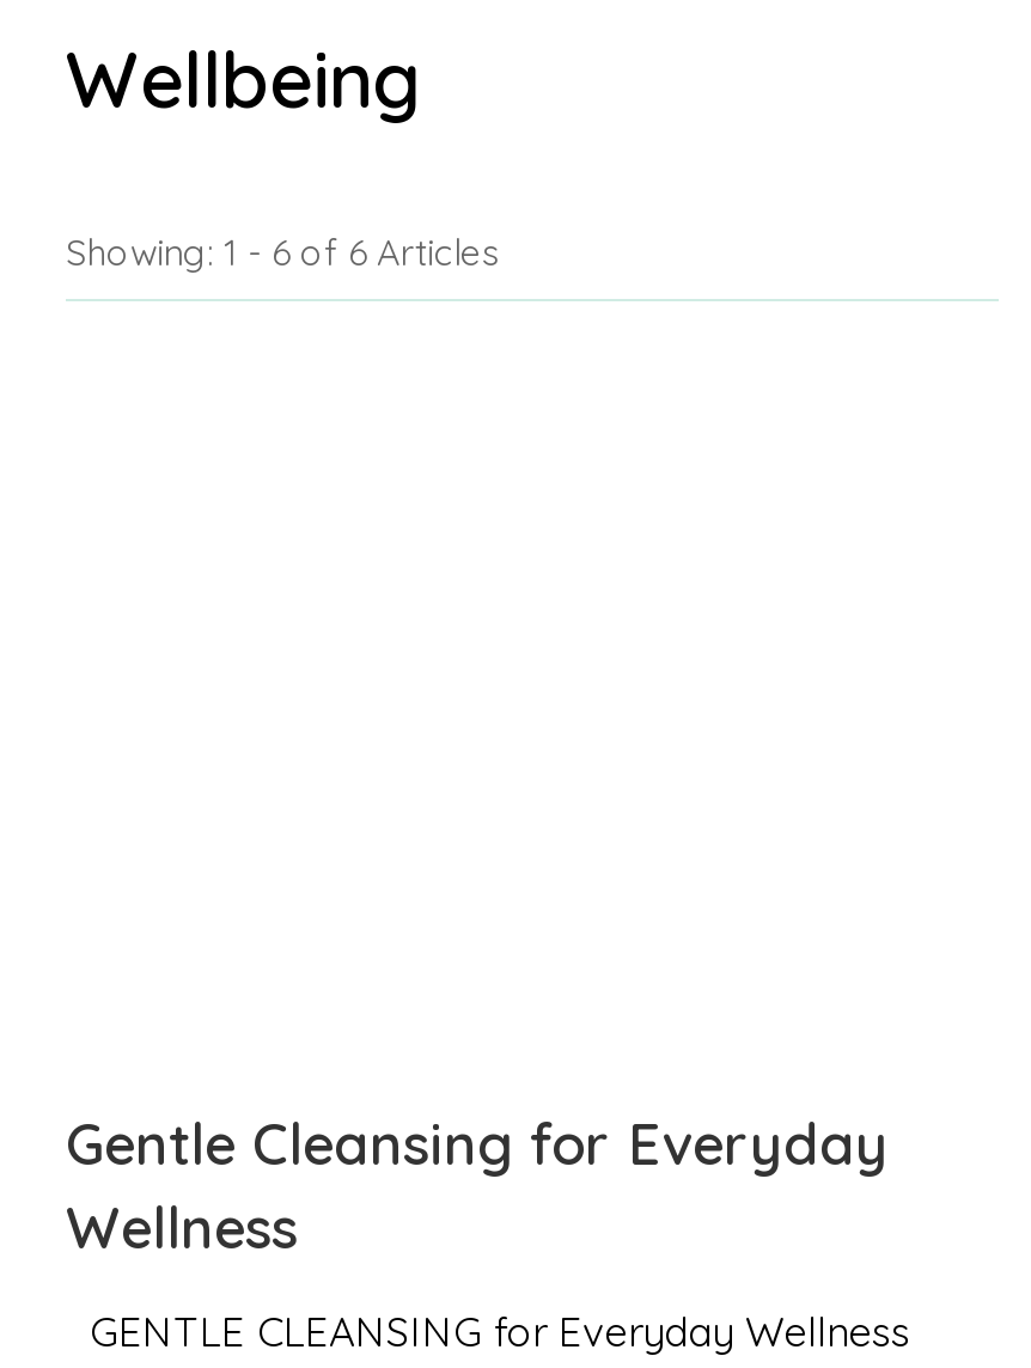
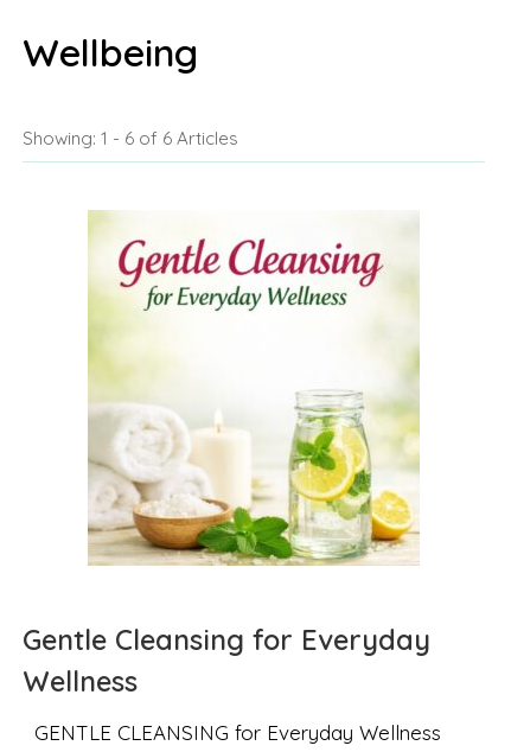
none -> [87,210,421,567] [image]

